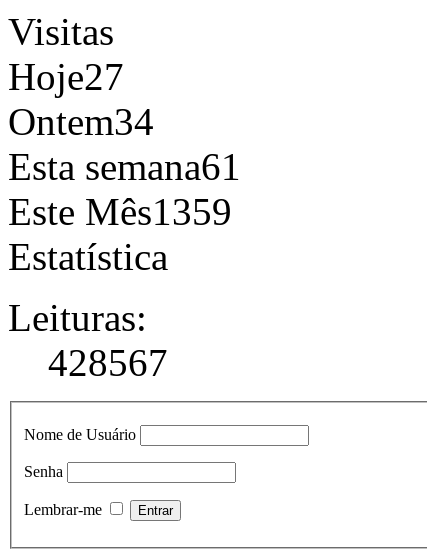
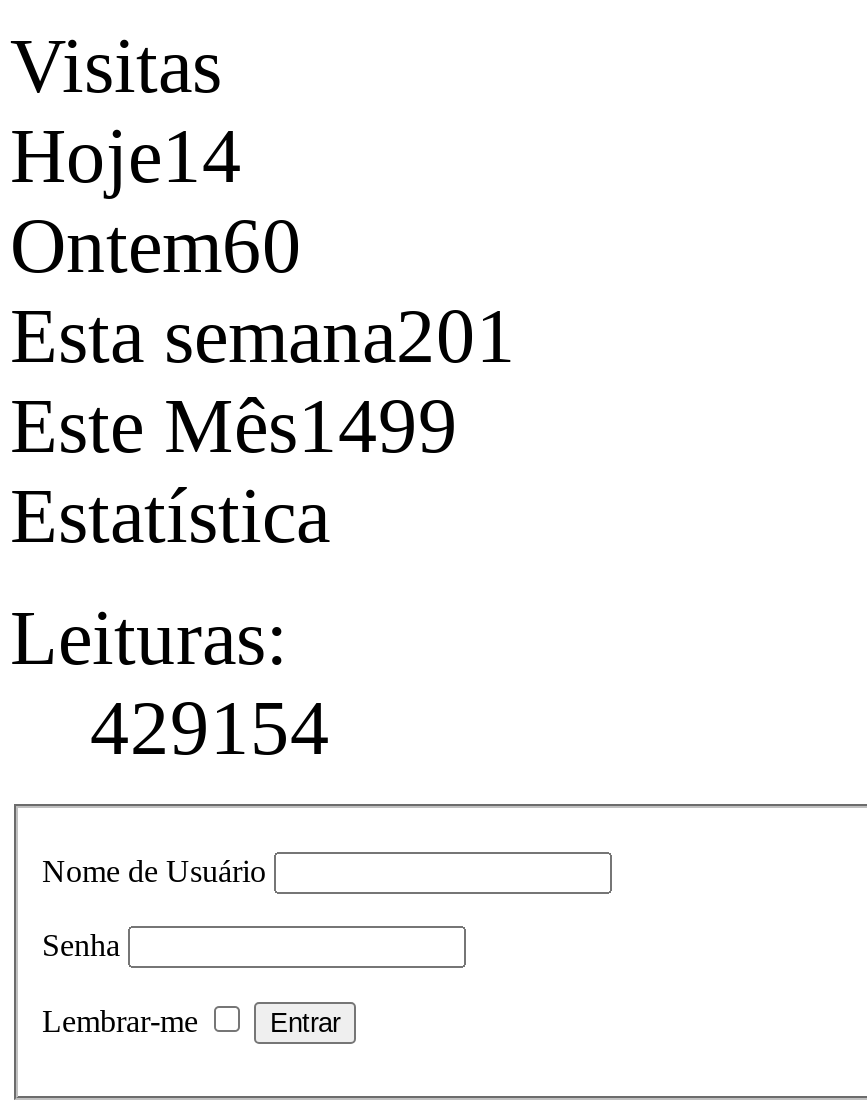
[8,55,124,98] Hoje27 -> [10,112,242,198] Hoje14
[8,100,154,143] Ontem34 -> [10,202,302,288] Ontem60
[8,145,241,188] Esta semana61 -> [10,292,516,378] Esta semana201
[8,190,232,233] Este Mês1359 -> [10,382,458,468] Este Mês1499
[48,341,168,384] 428567 -> [90,684,330,770] 429154

